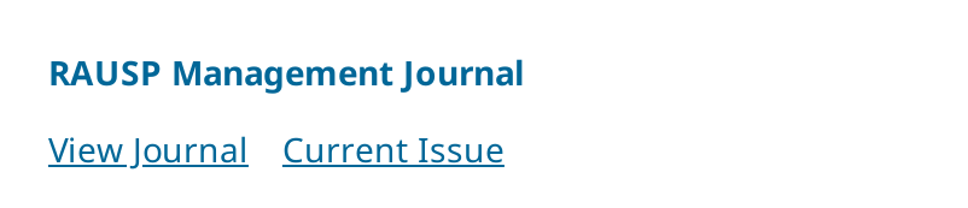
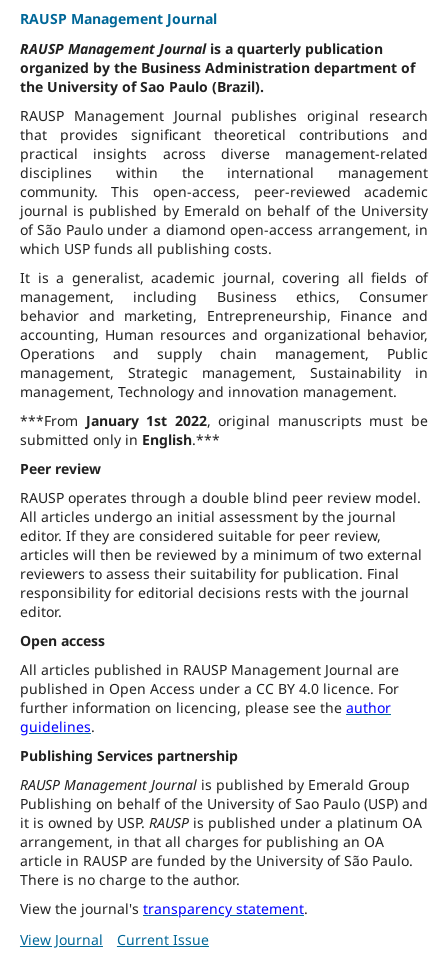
none -> [20,39,428,918] RAUSP Management Journal is a quarterly publication | organized by the Business Administration department of | the University of Sao Paulo (Brazil). | RAUSP Management Journal publishes original research | that provides significant theoretical contributions and | practical insights across diverse management-related | disciplines within the international management | community. This open-access, peer-reviewed academic | journal is published by Emerald on behalf of the University | of São Paulo under a diamond open-access arrangement, in | which USP funds all publishing costs. | It is a generalist, academic journal, covering all fields of | management, including Business ethics, Consumer | behavior and marketing, Entrepreneurship, Finance and | accounting, Human resources and organizational behavior, | Operations and supply chain management, Public | management, Strategic management, Sustainability in | management, Technology and innovation management. | ***From January 1st 2022, original manuscripts must be | submitted only in English.*** | Peer review | RAUSP operates through a double blind peer review model. | All articles undergo an initial assessment by the journal | editor. If they are considered suitable for peer review, | articles will then be reviewed by a minimum of two external | reviewers to assess their suitability for publication. Final | responsibility for editorial decisions rests with the journal | editor. | Open access | All articles published in RAUSP Management Journal are | published in Open Access under a CC BY 4.0 licence. For | further information on licencing, please see the author | guidelines. | Publishing Services partnership | RAUSP Management Journal is published by Emerald Group | Publishing on behalf of the University of Sao Paulo (USP) and | it is owned by USP. RAUSP is published under a platinum OA | arrangement, in that all charges for publishing an OA | article in RAUSP are funded by the University of São Paulo. | There is no charge to the author. | View the journal's transparency statement.

